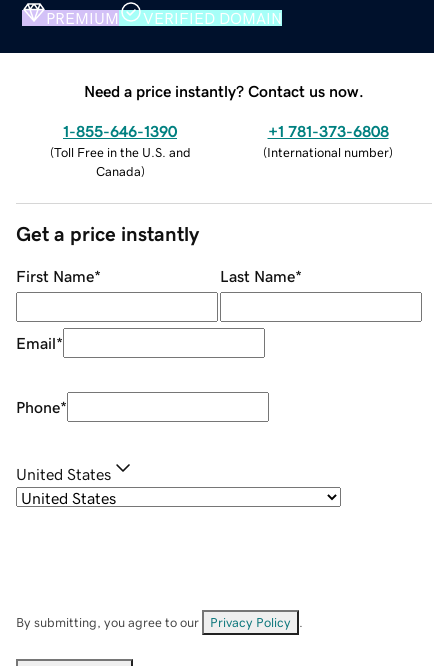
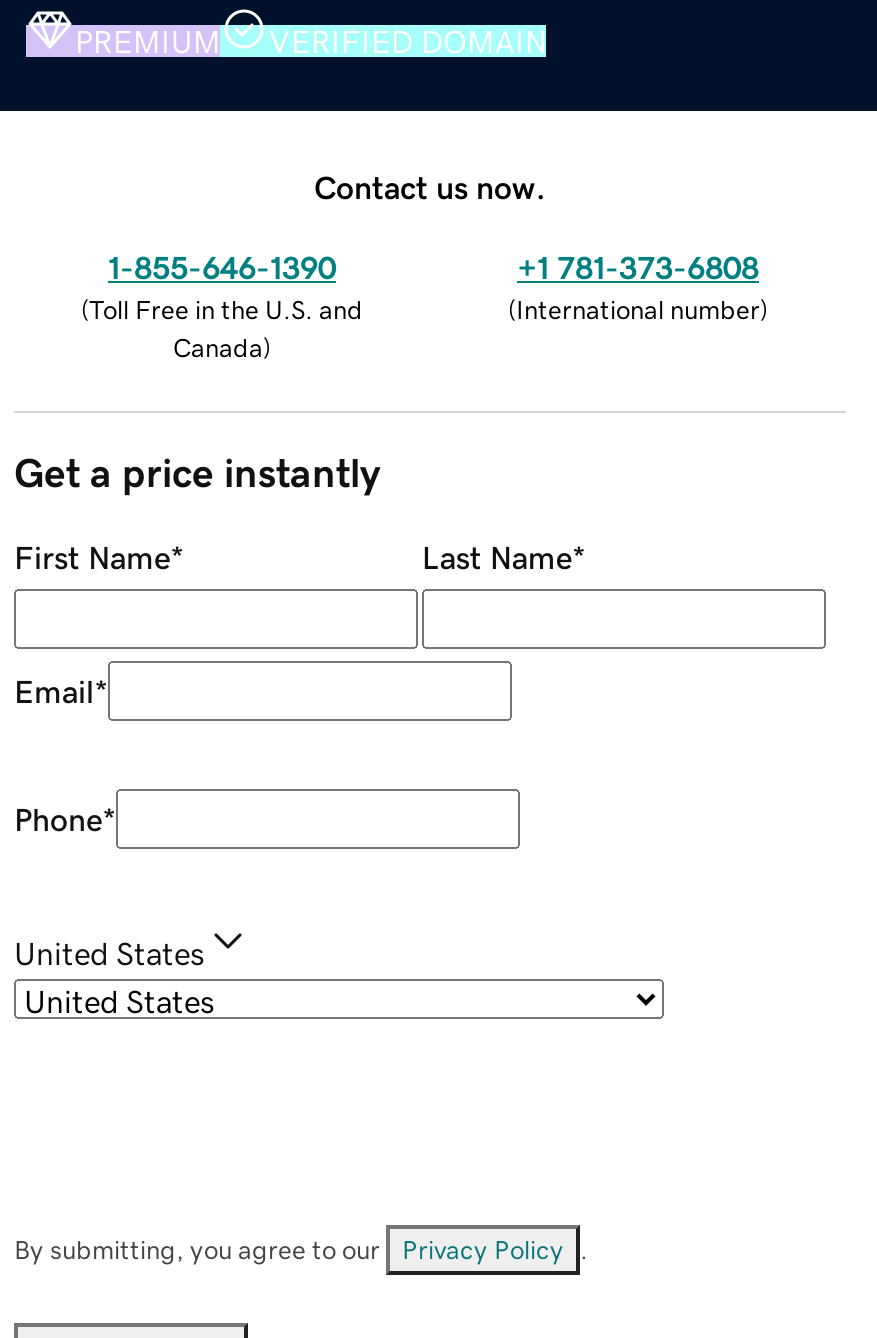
[84,83,364,99] Need a price instantly? Contact us now. -> [314,170,546,202] Contact us now.

